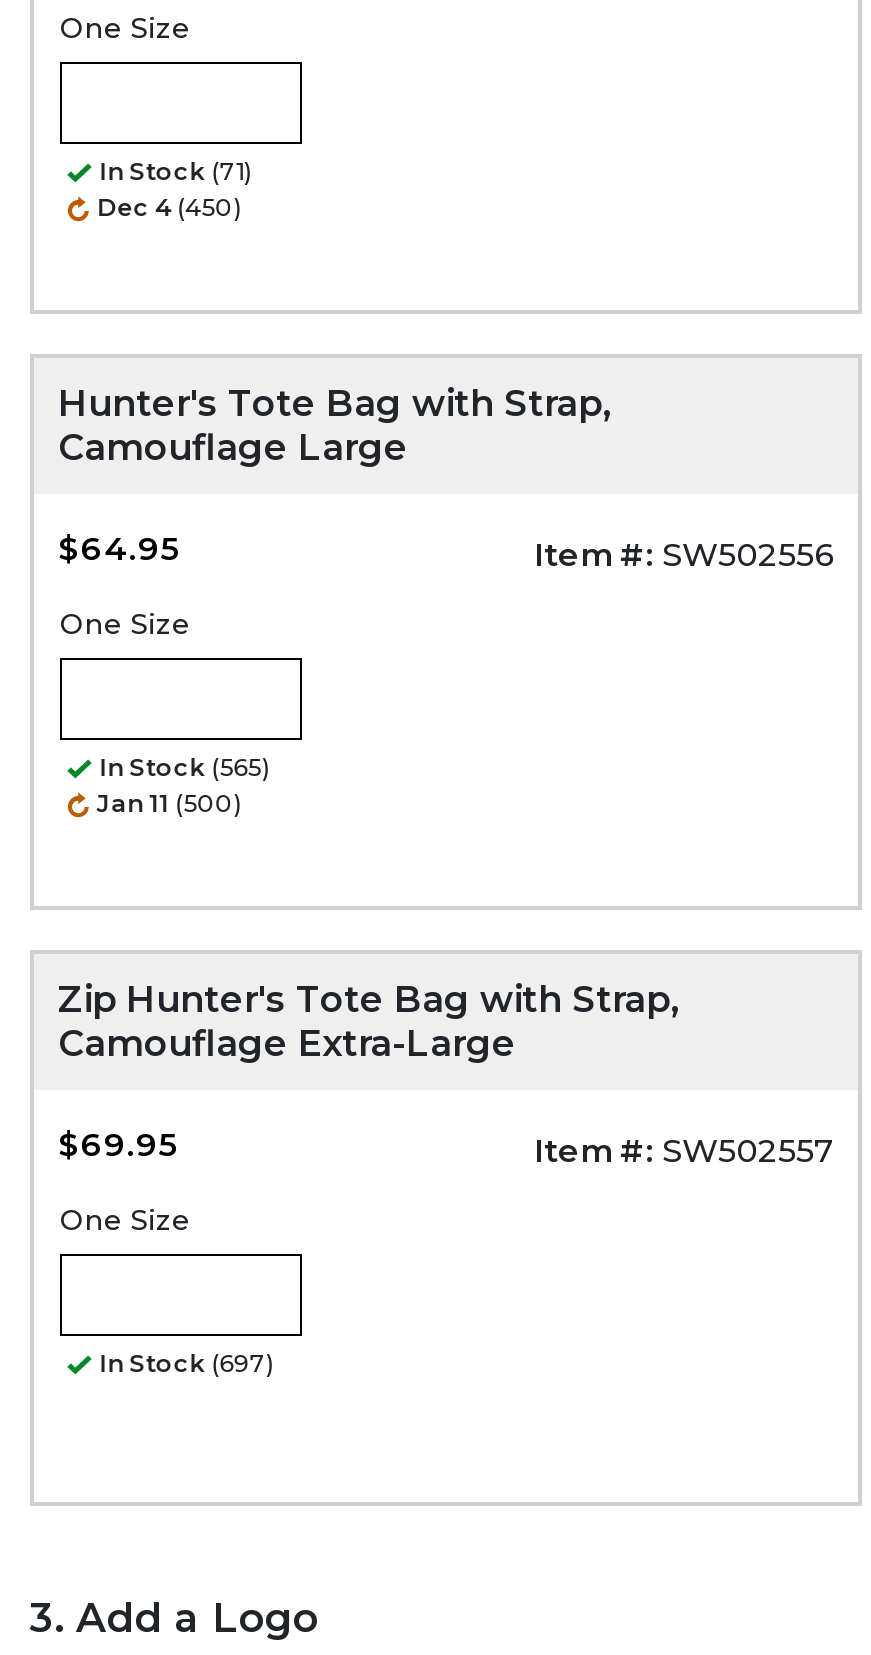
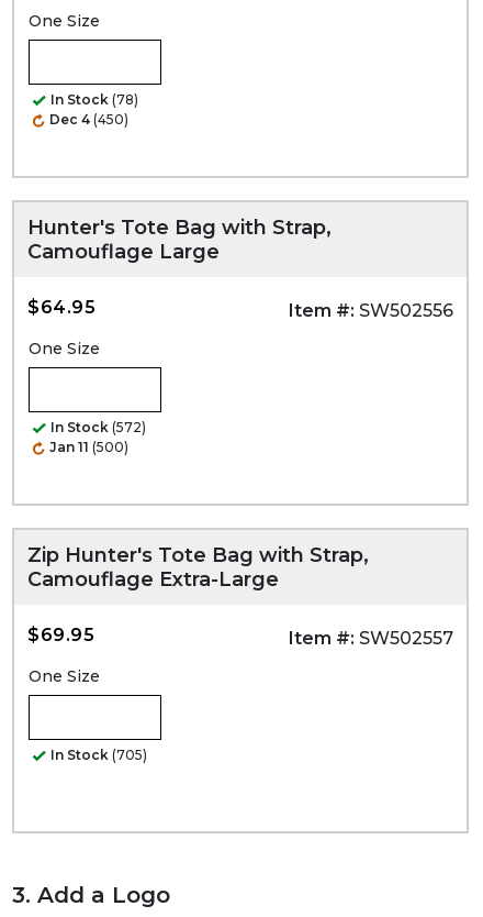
[100,155,252,185] In Stock (71) -> [50,91,138,107] In Stock (78)
[100,751,270,781] In Stock (565) -> [50,419,146,435] In Stock (572)
[100,1347,274,1377] In Stock (697) -> [50,746,147,763] In Stock (705)

